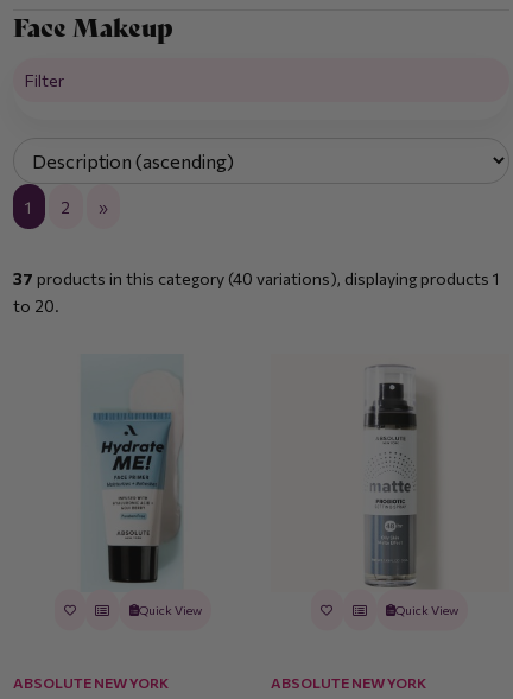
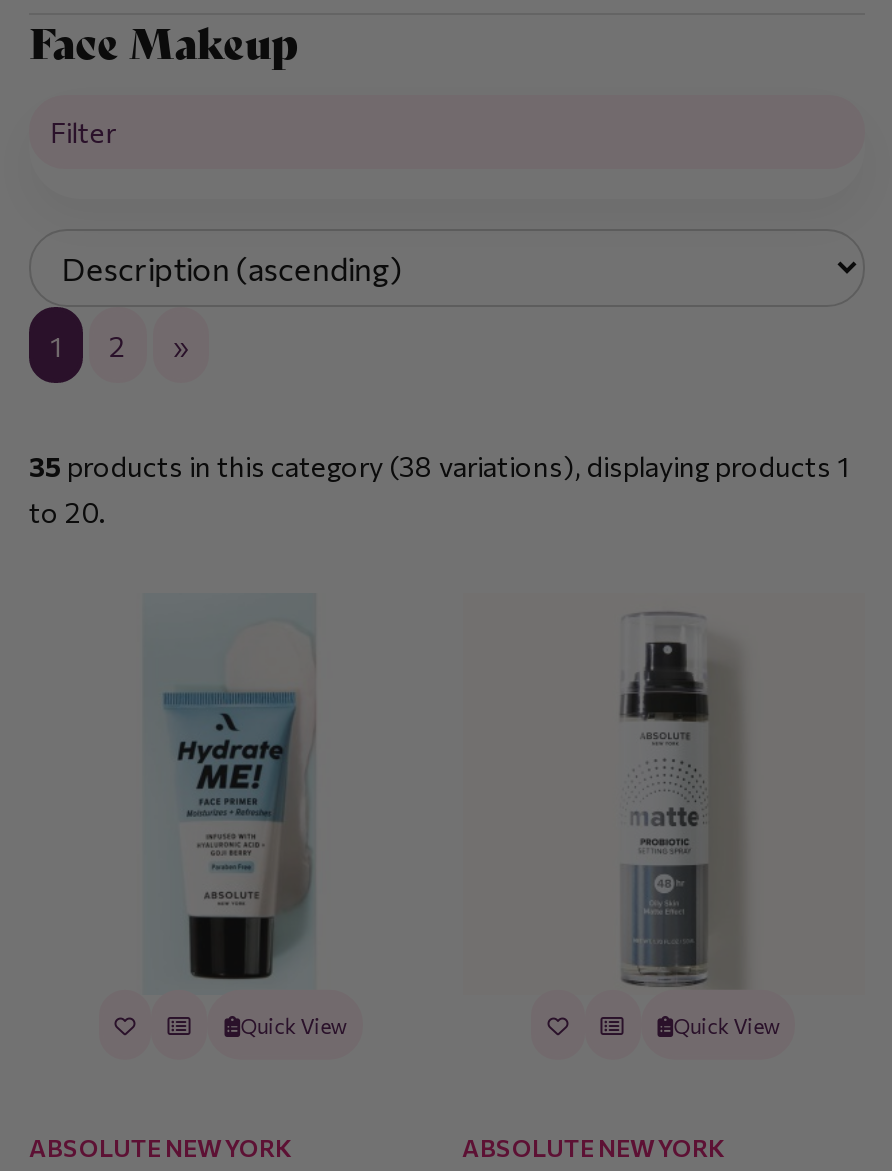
[13,268,500,288] 37 products in this category (40 variations), displaying products 1 -> [29,449,849,483] 35 products in this category (38 variations), displaying products 1

